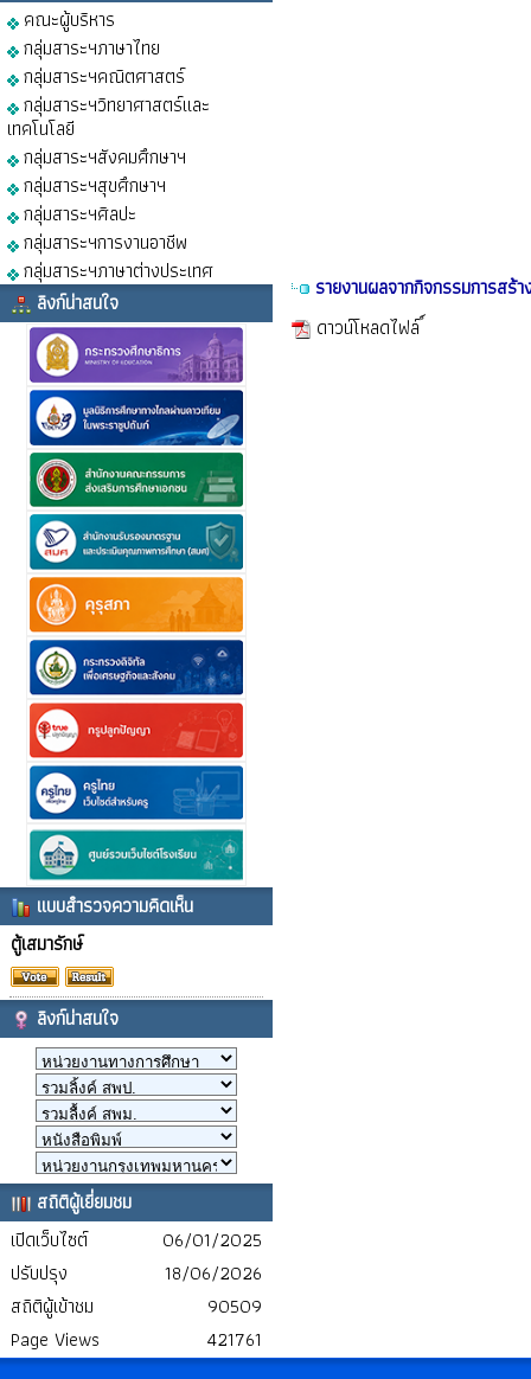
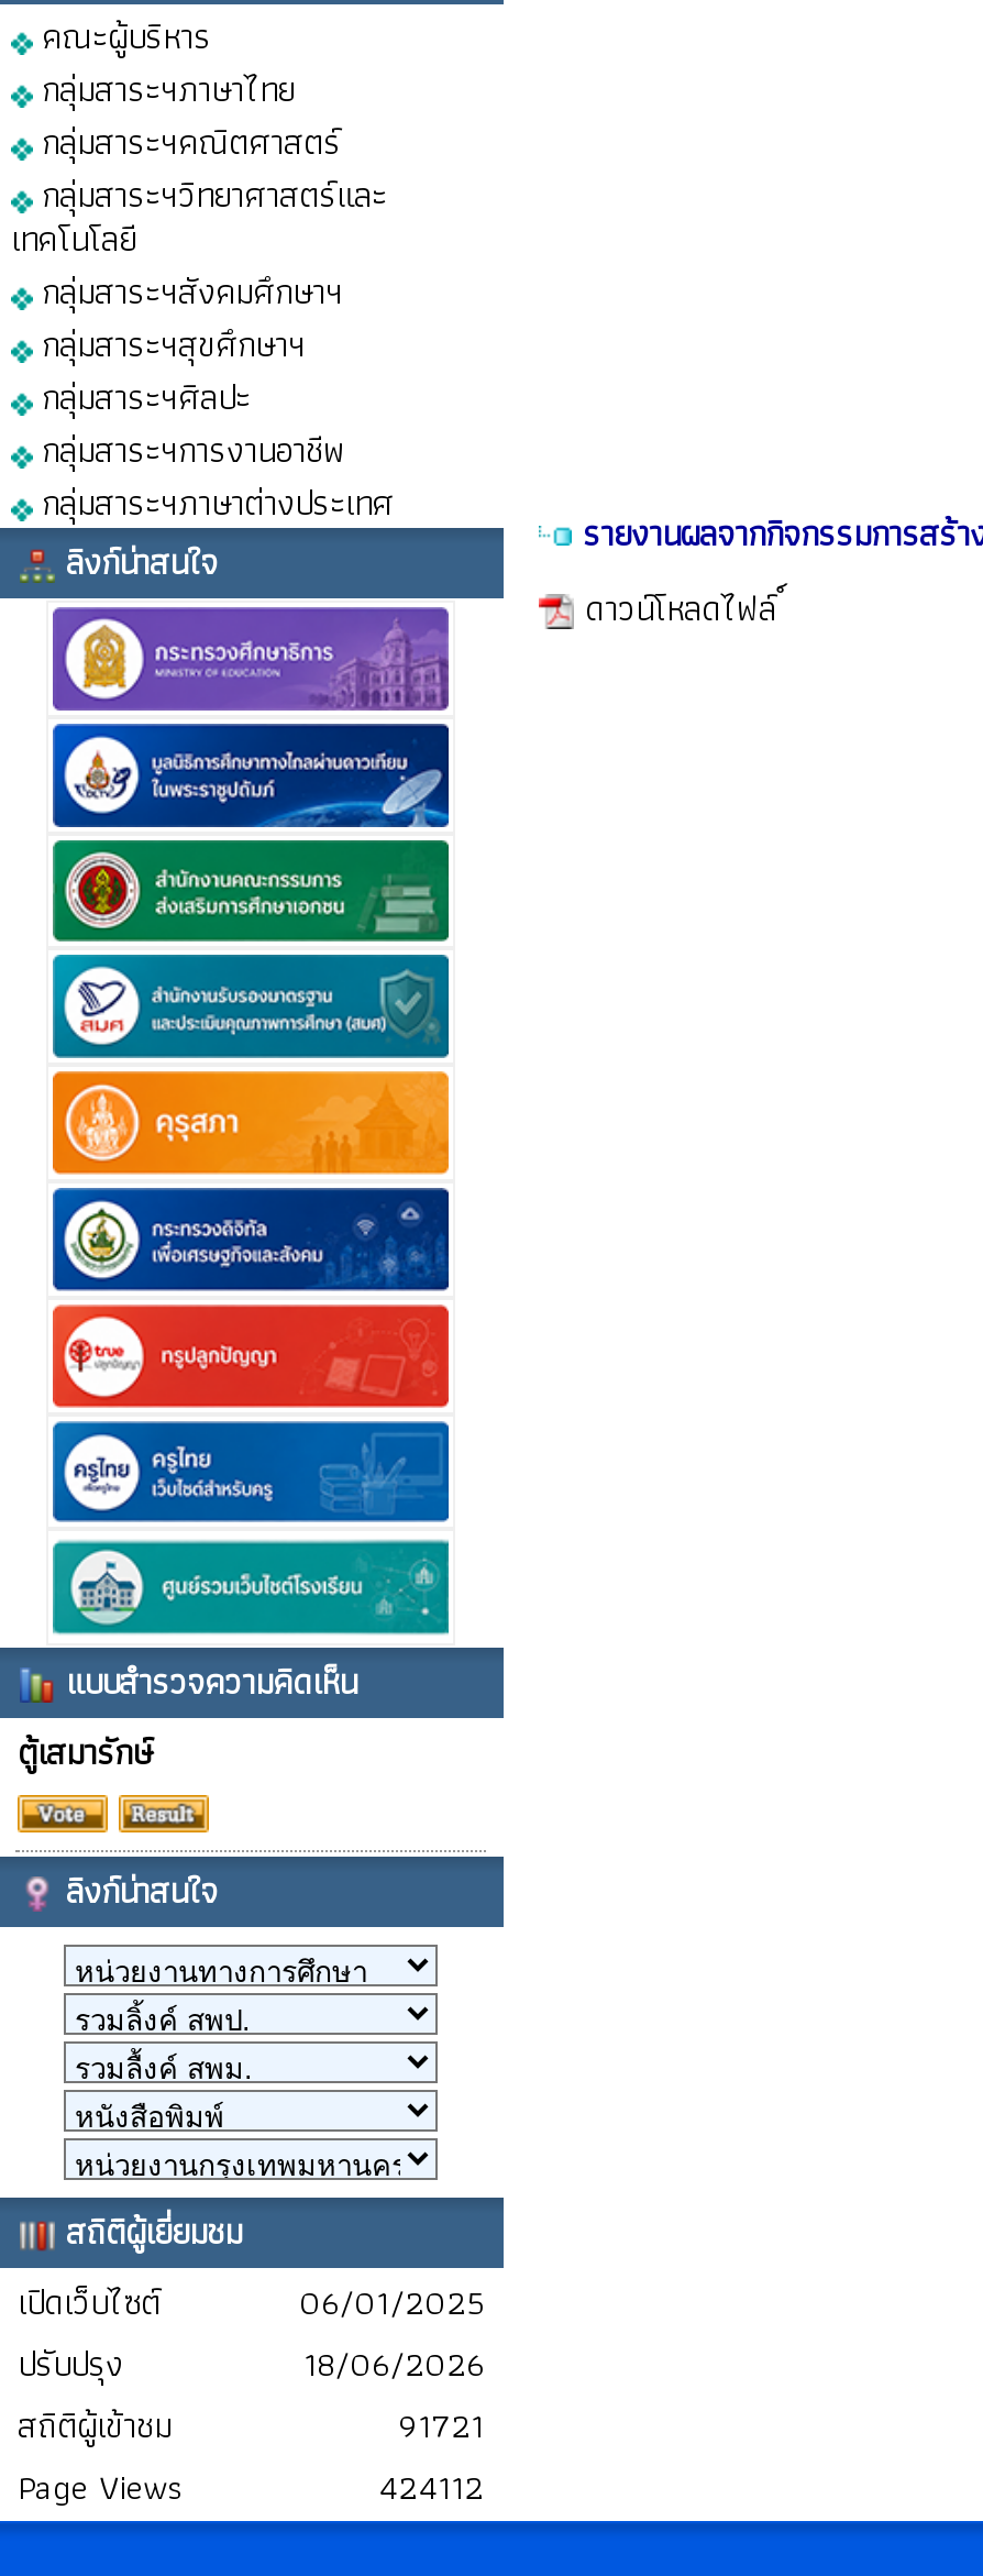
[207,1291,262,1321] 90509 -> [398,2398,484,2453] 91721
[206,1325,262,1354] 421761 -> [378,2459,484,2514] 424112

